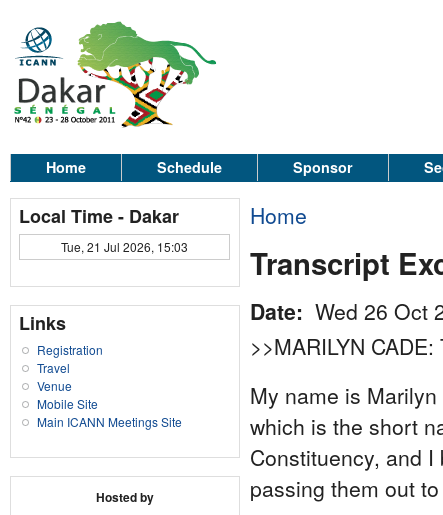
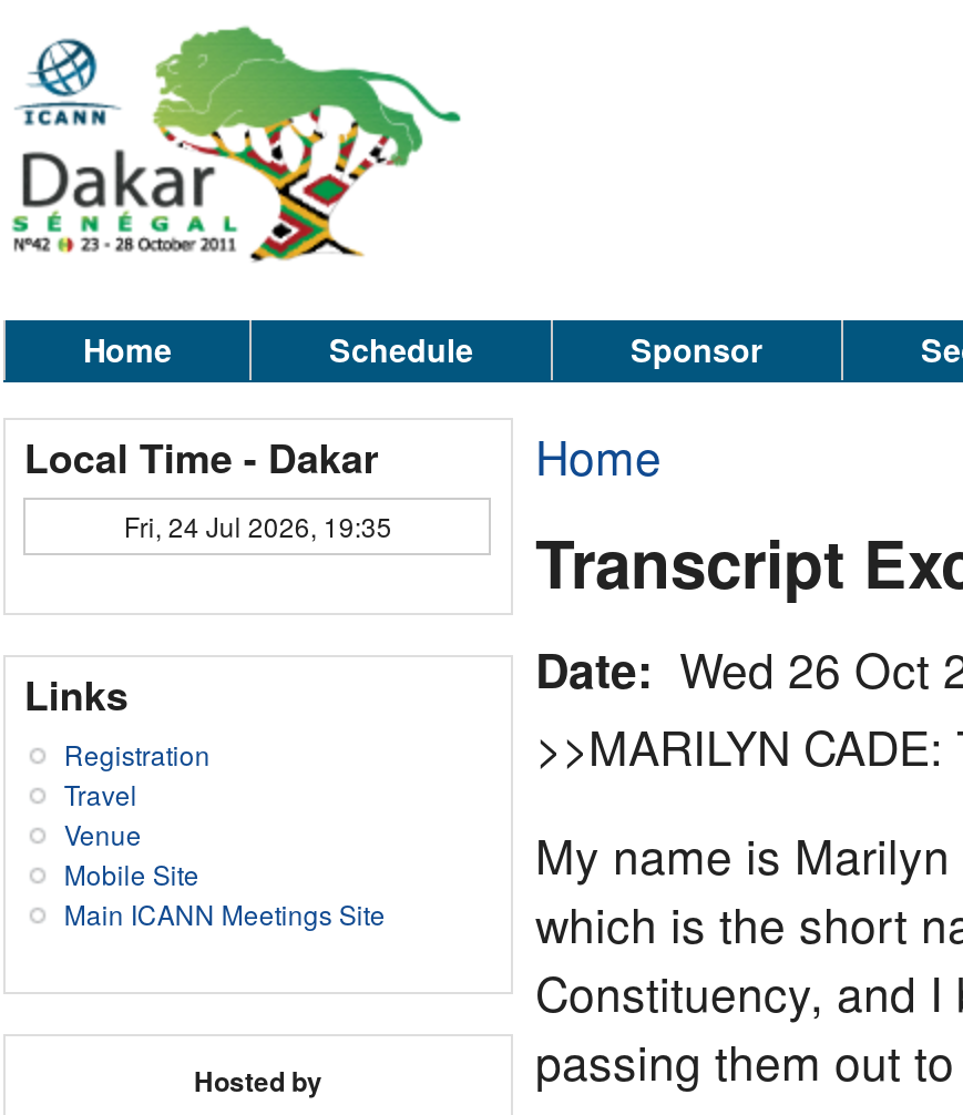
[61,238,188,255] Tue, 21 Jul 2026, 15:03 -> [124,507,392,545] Fri, 24 Jul 2026, 19:35

